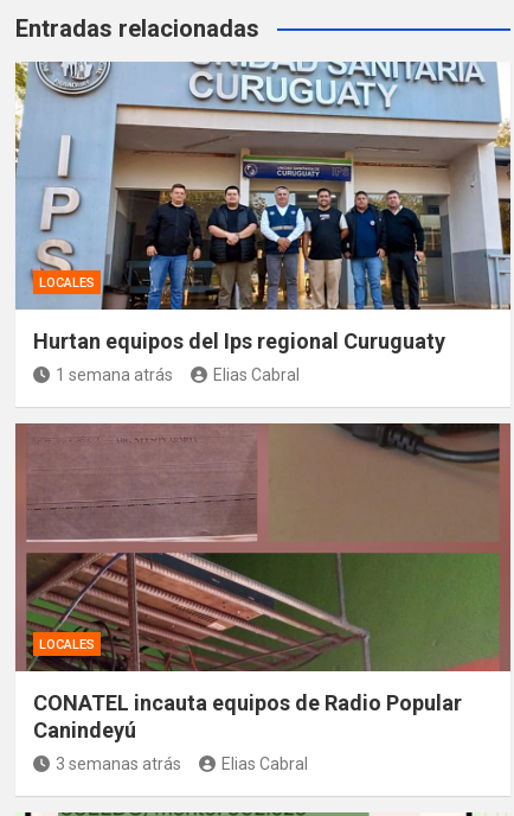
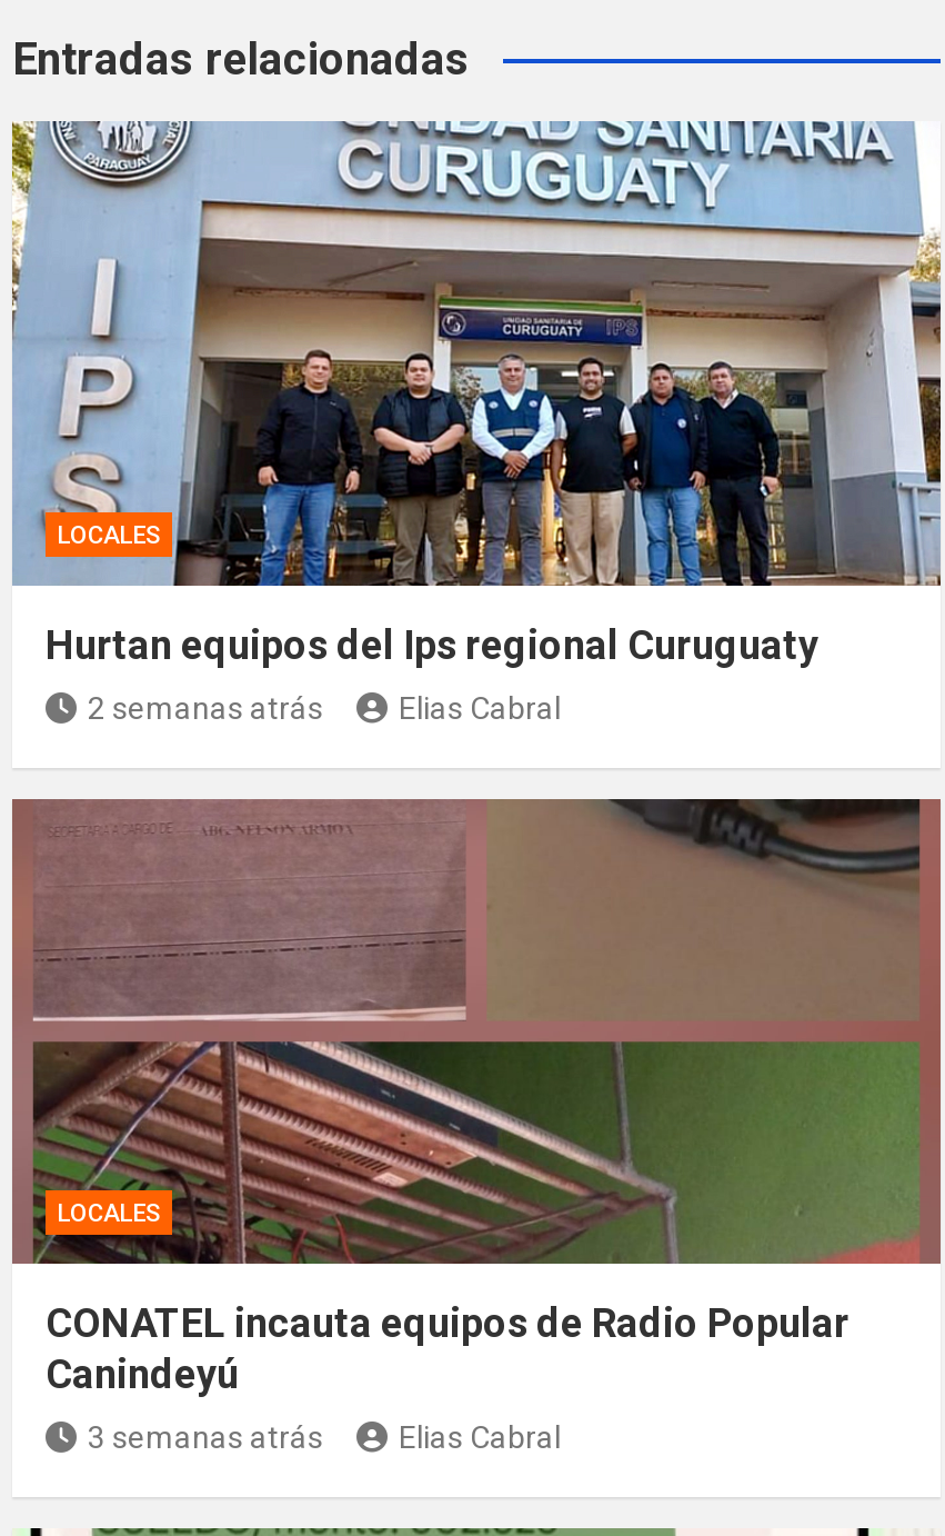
[56,365,173,384] 1 semana atrás -> [88,690,323,726] 2 semanas atrás

